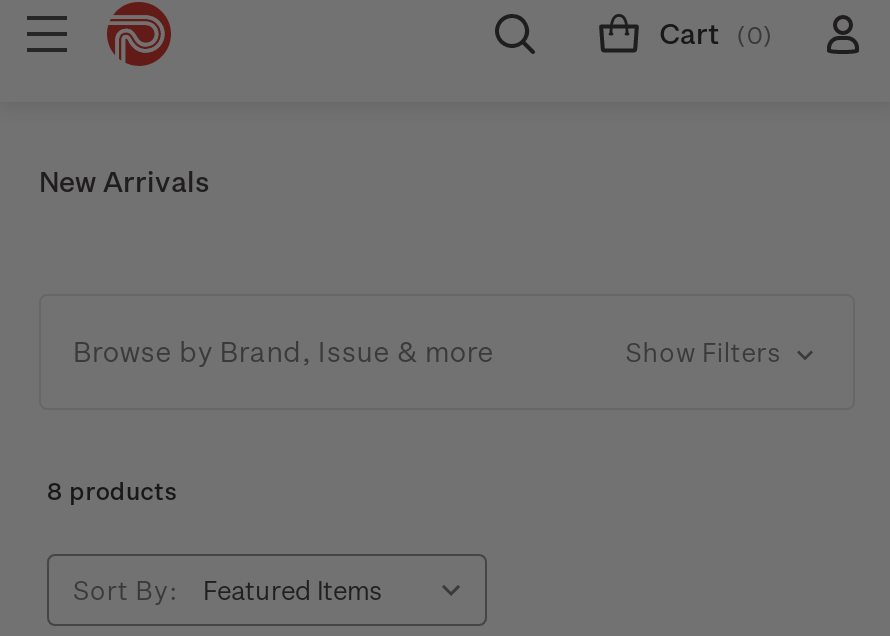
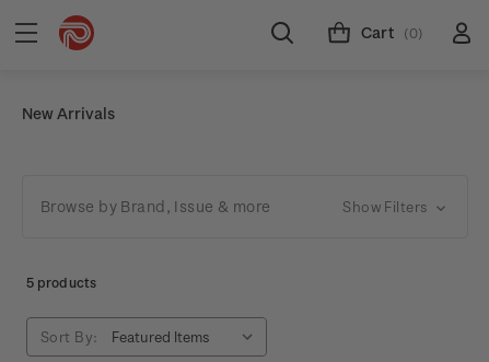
[47,476,177,504] 8 products -> [26,275,96,290] 5 products

